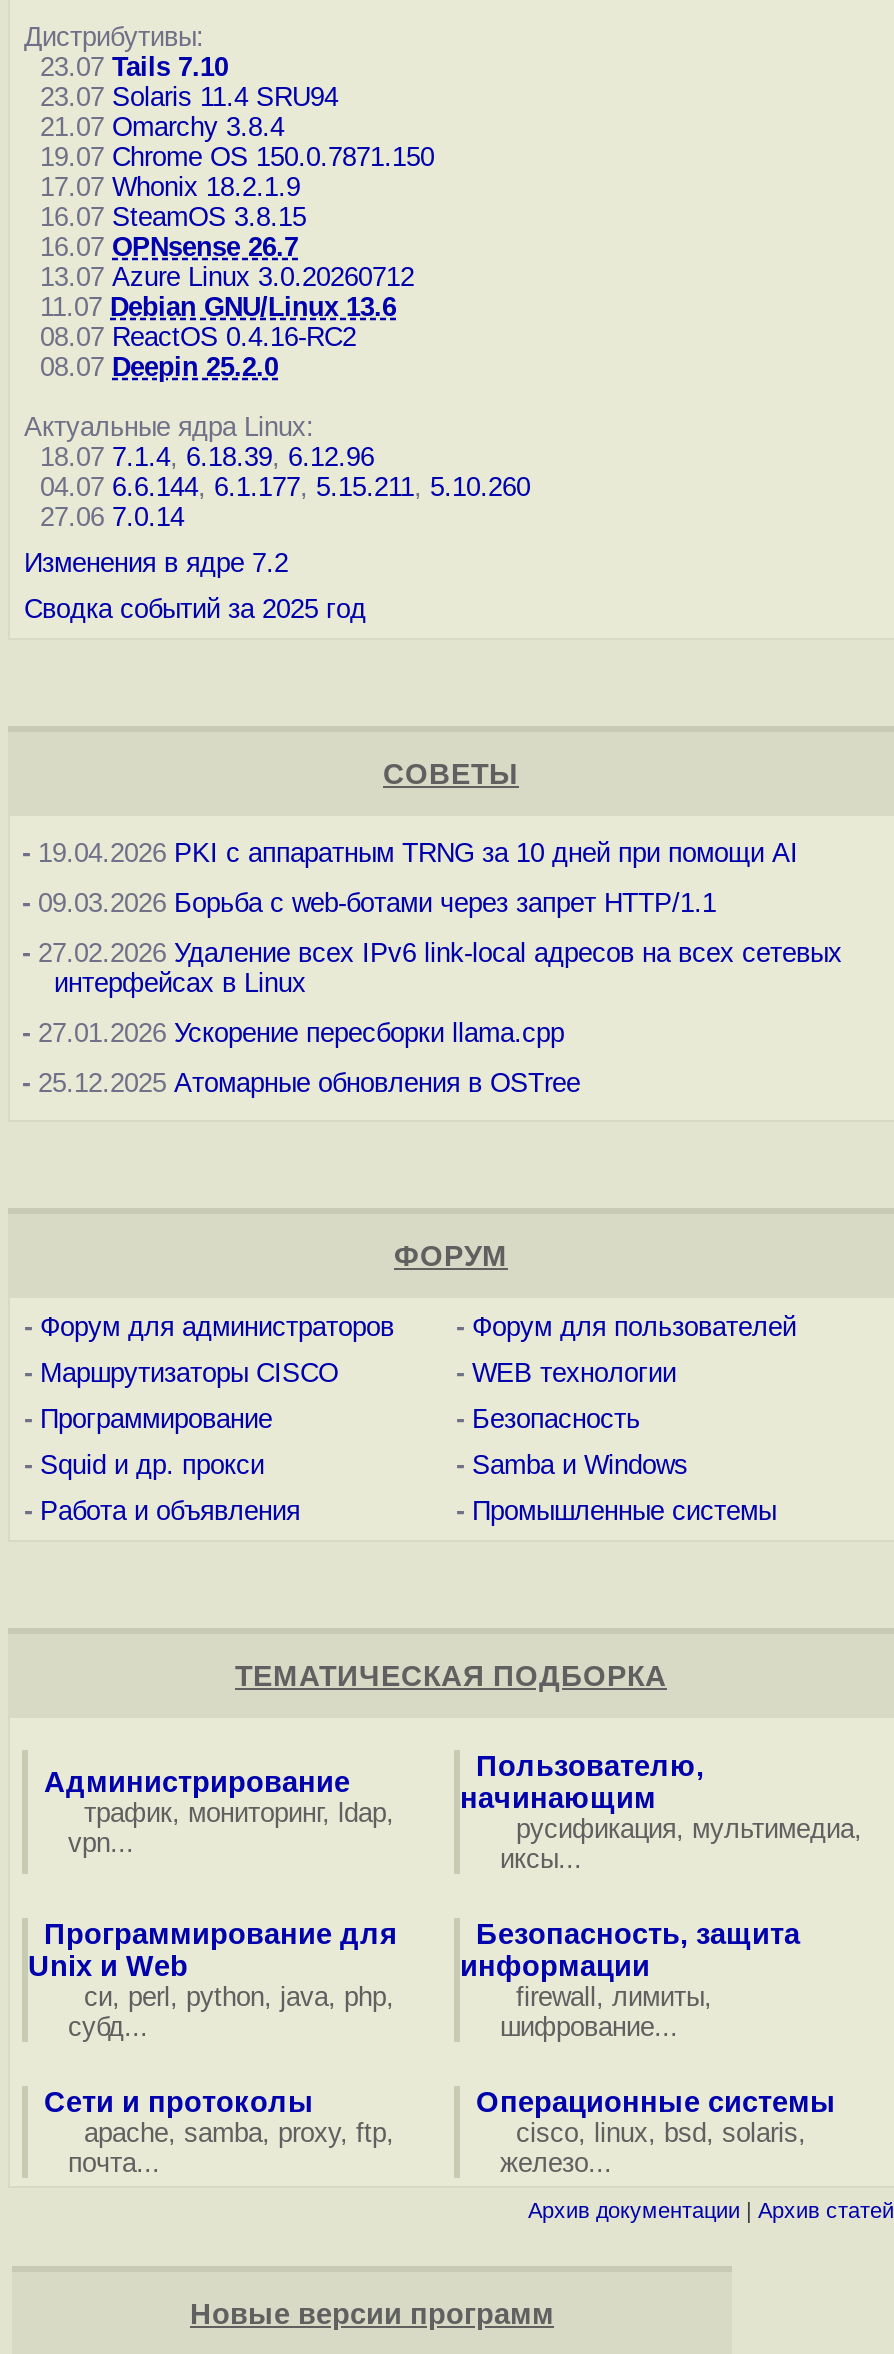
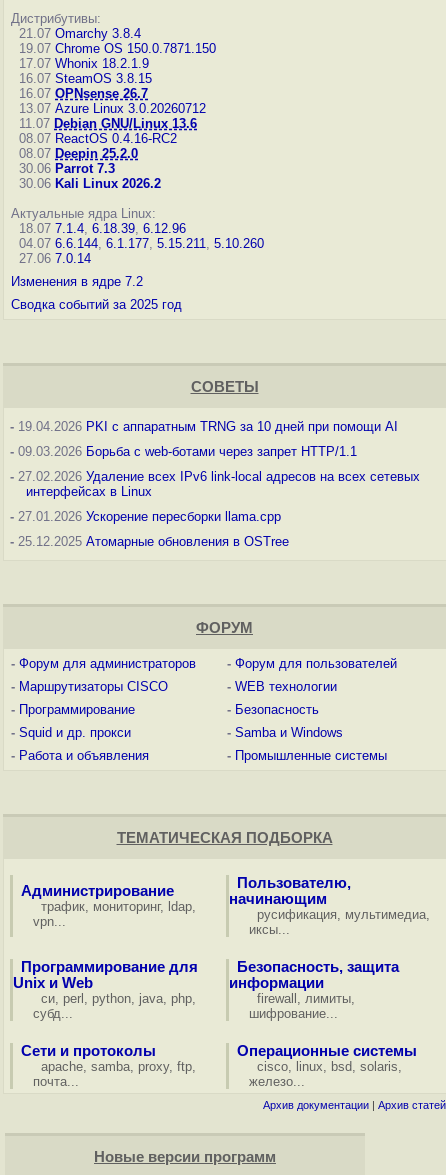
[24,52,338,112] 23.07 Tails 7.10 | 23.07 Solaris 11.4 SRU94 -> none
moved [24,112,434,382] -> [11,26,216,161]: 21.07 Omarchy 3.8.4 | 19.07 Chrome OS 150.0.7871.150 | 17.07 Whonix 18.2.1.9 | ... | 08.07 ReactOS 0.4.16-RC2 | 08.07 Deepin 25.2.0
none -> [11,161,161,191] 30.06 Parrot 7.3 | 30.06 Kali Linux 2026.2

